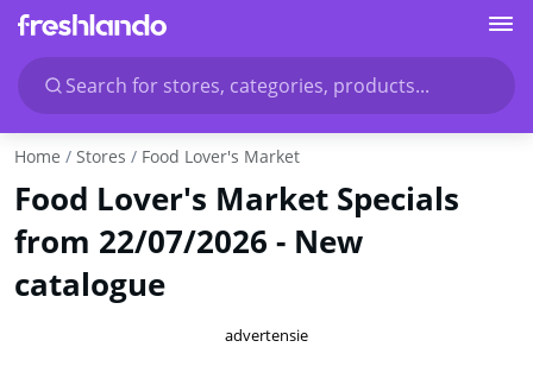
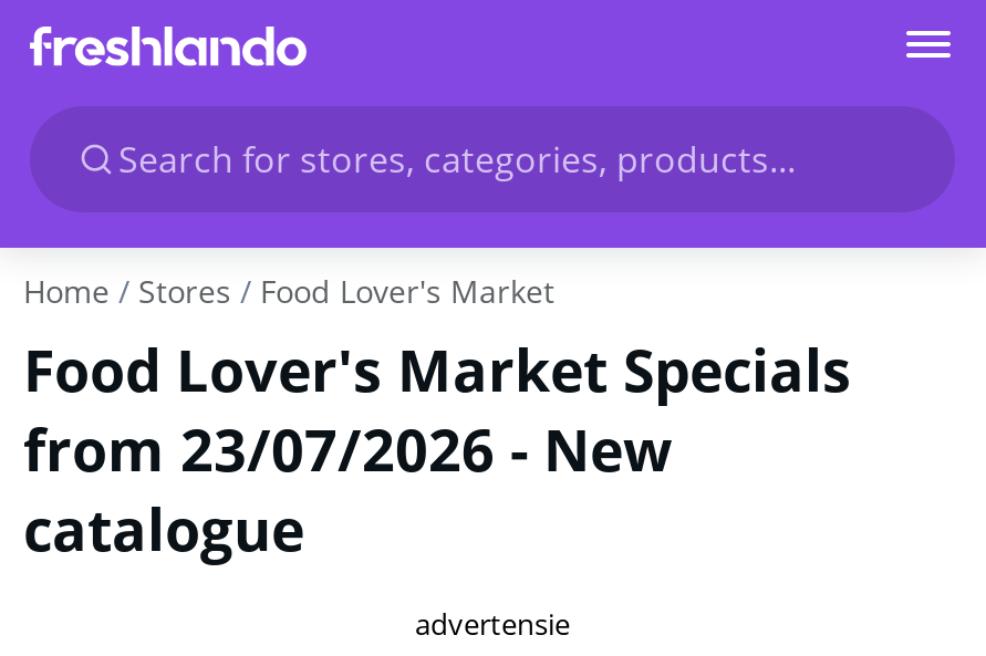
[14,220,363,263] from 22/07/2026 - New -> [23,409,672,489] from 23/07/2026 - New

